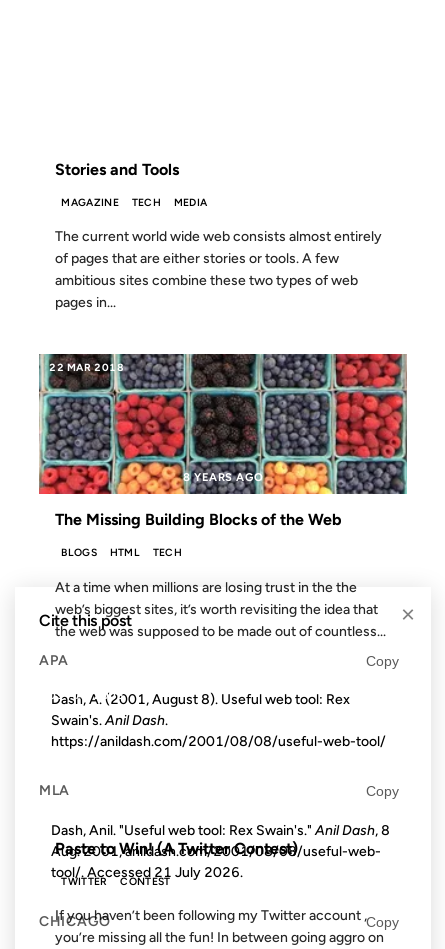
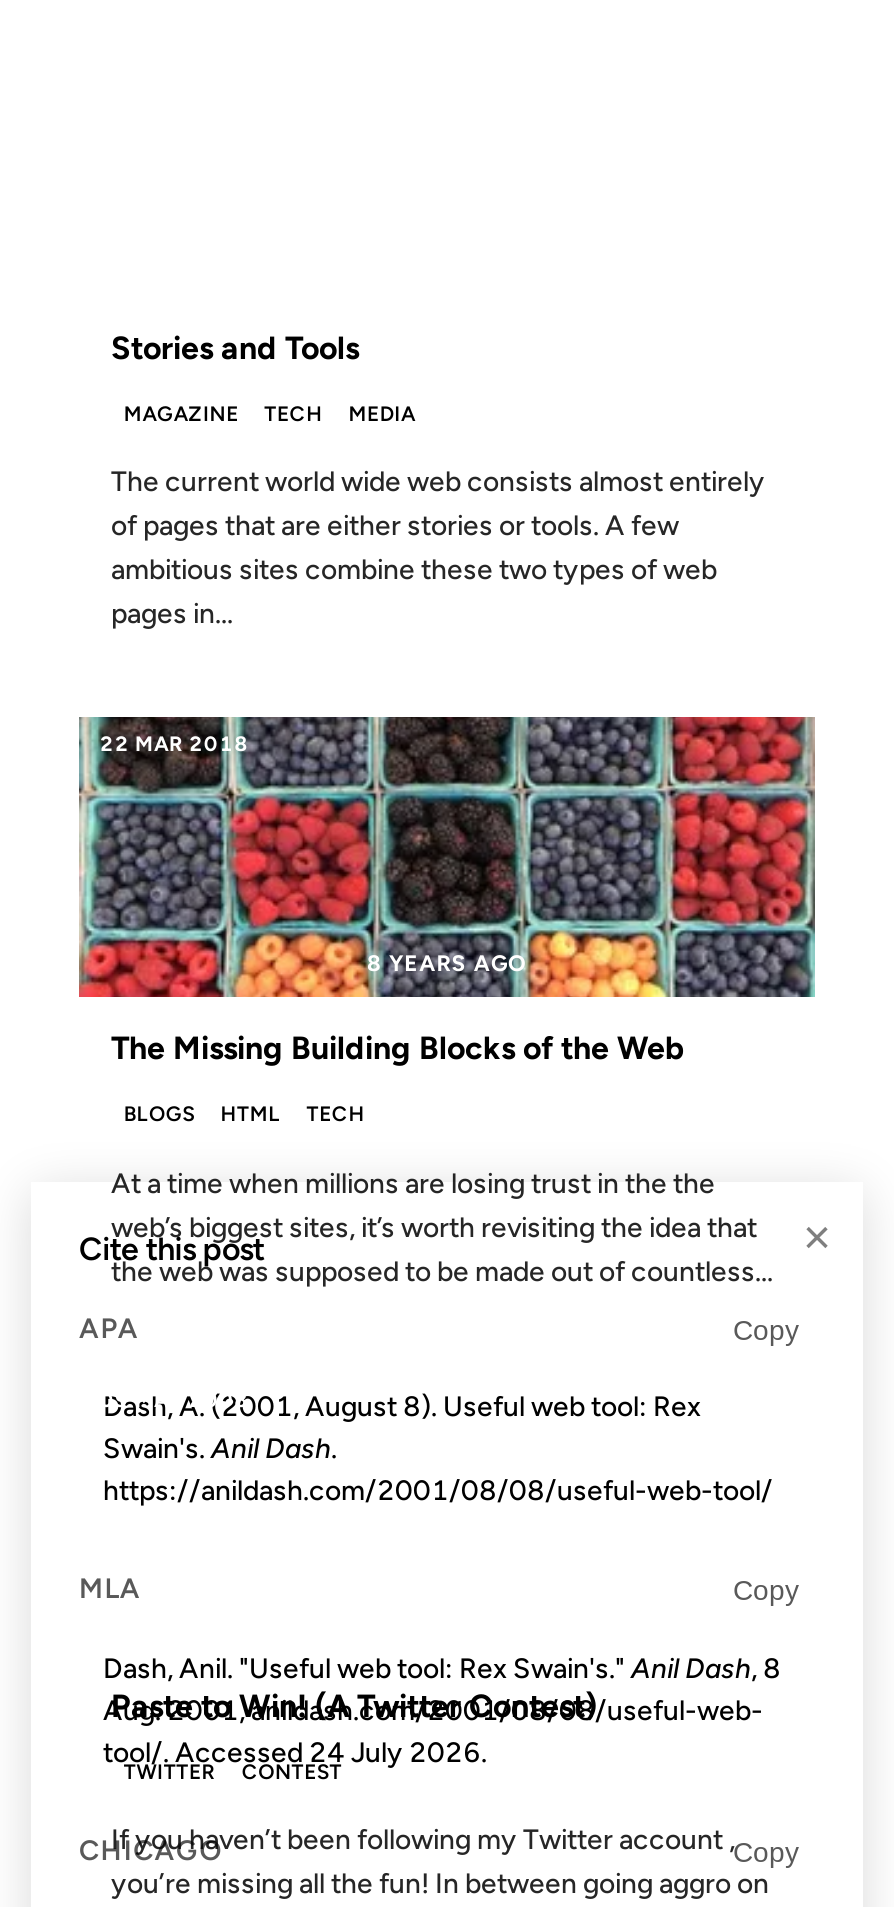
[51,863,243,880] tool/. Accessed 21 July 2026. -> [103,1736,487,1770] tool/. Accessed 24 July 2026.

